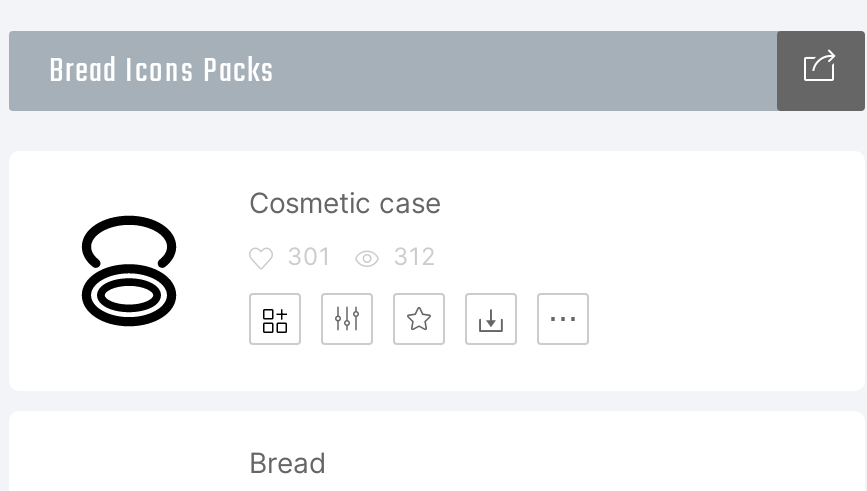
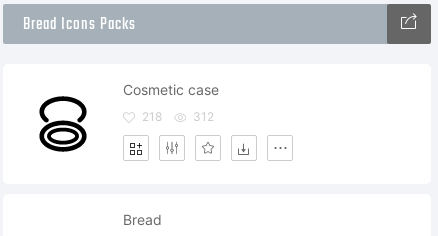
[287,241,331,271] 301 -> [142,109,162,124] 218

